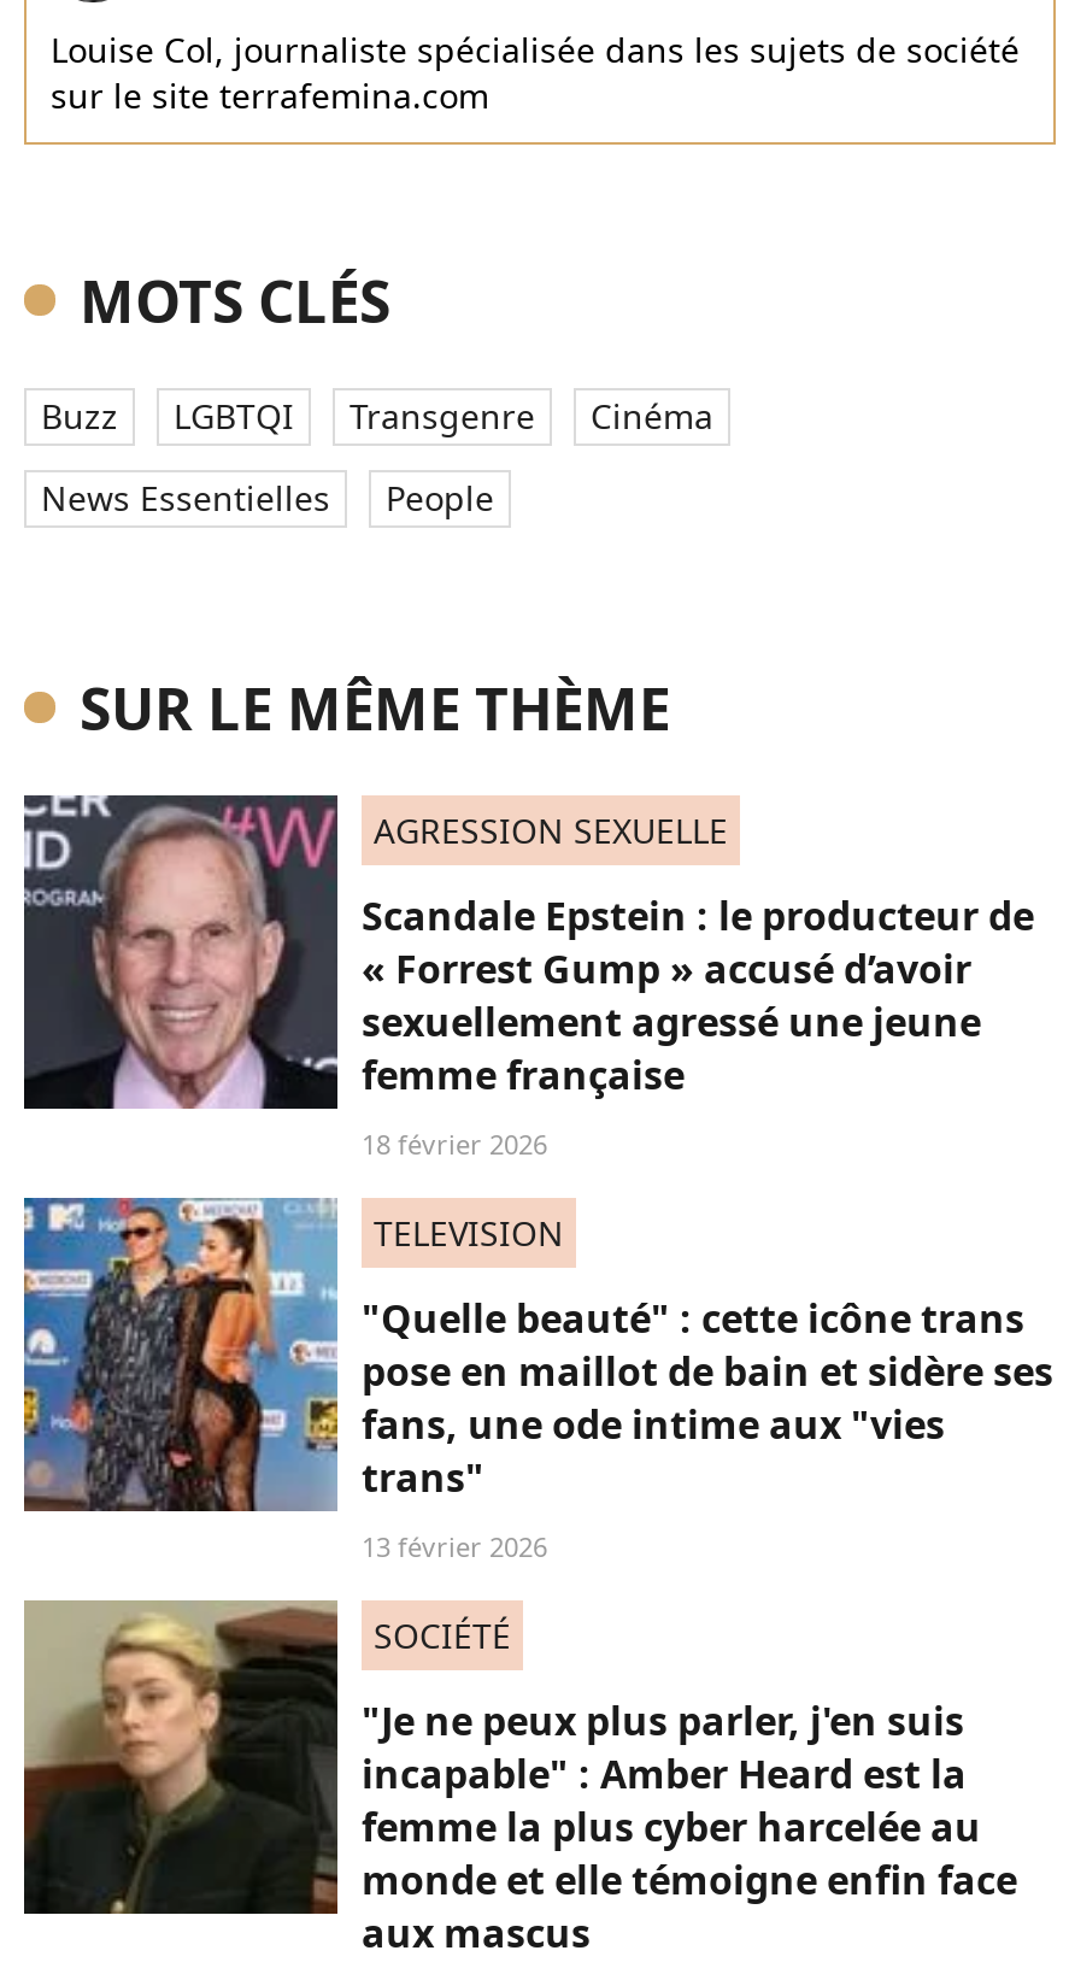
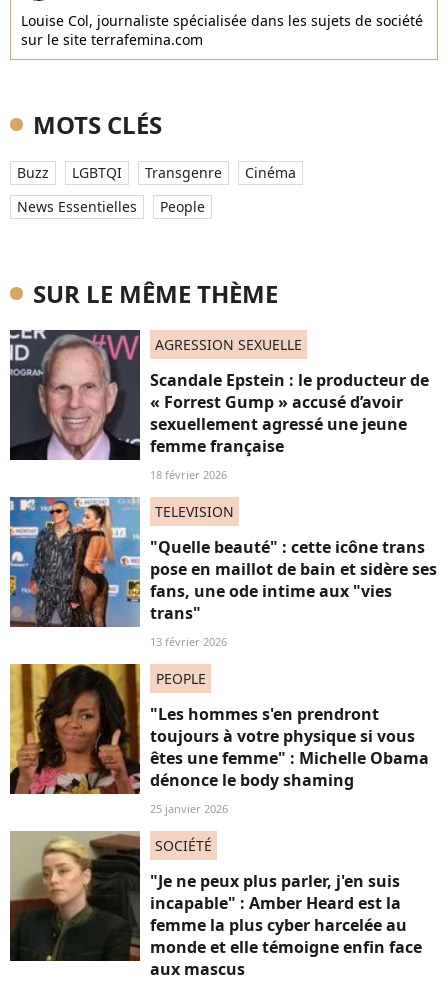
none -> [9,663,429,816] [image] | PEOPLE | "Les hommes s'en prendront | toujours à votre physique si vous | êtes une femme" : Michelle Obama | dénonce le body shaming | 25 janvier 2026

